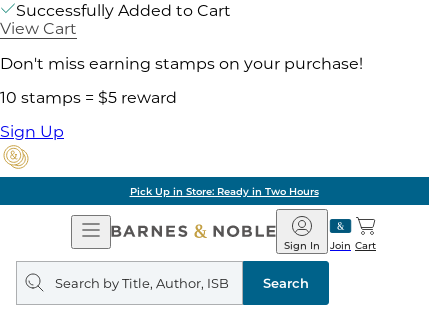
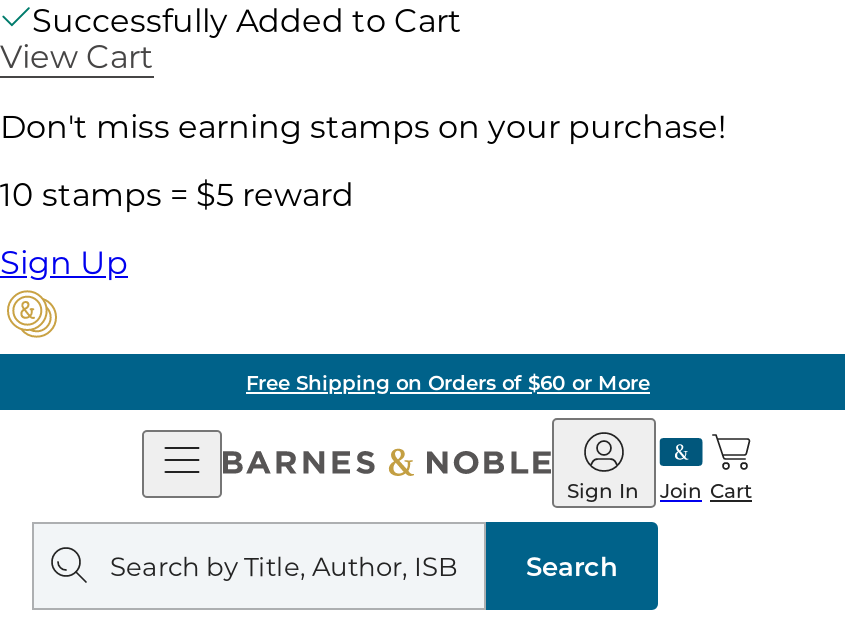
[129,184,318,197] Pick Up in Store: Ready in Two Hours -> [246,369,650,395] Free Shipping on Orders of $60 or More

